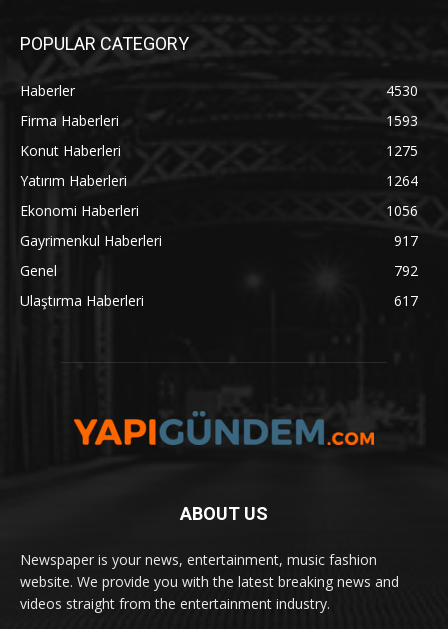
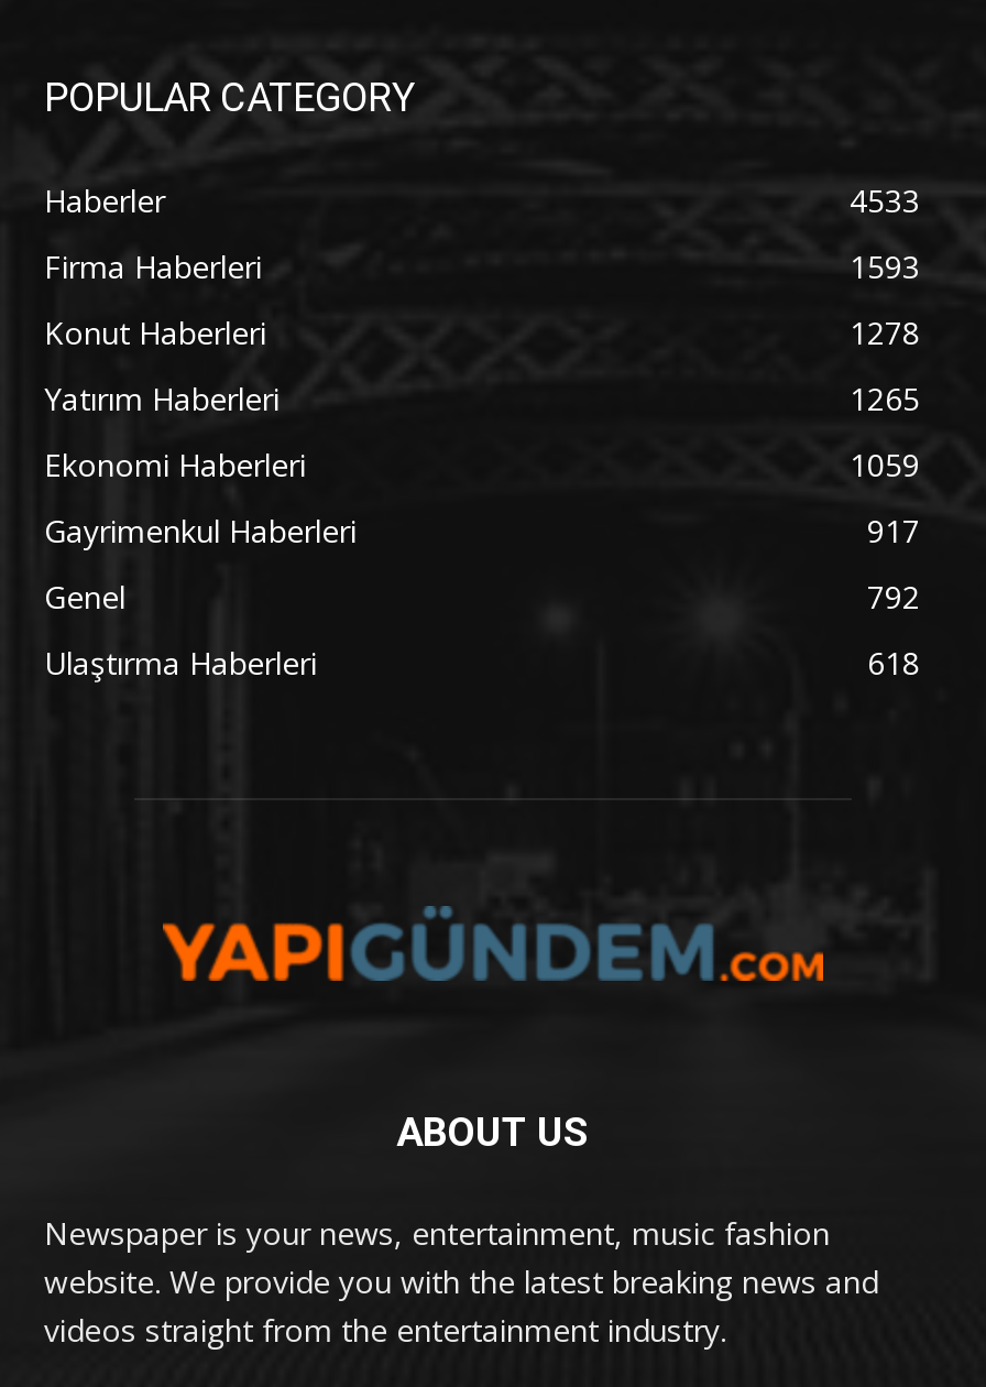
[386,81,418,100] 4530 -> [850,180,920,222] 4533
[386,141,418,160] 1275 -> [850,312,920,354] 1278
[386,171,418,190] 1264 -> [850,378,920,420] 1265
[386,201,418,220] 1056 -> [850,444,920,486] 1059
[394,291,418,310] 617 -> [867,642,920,684] 618

